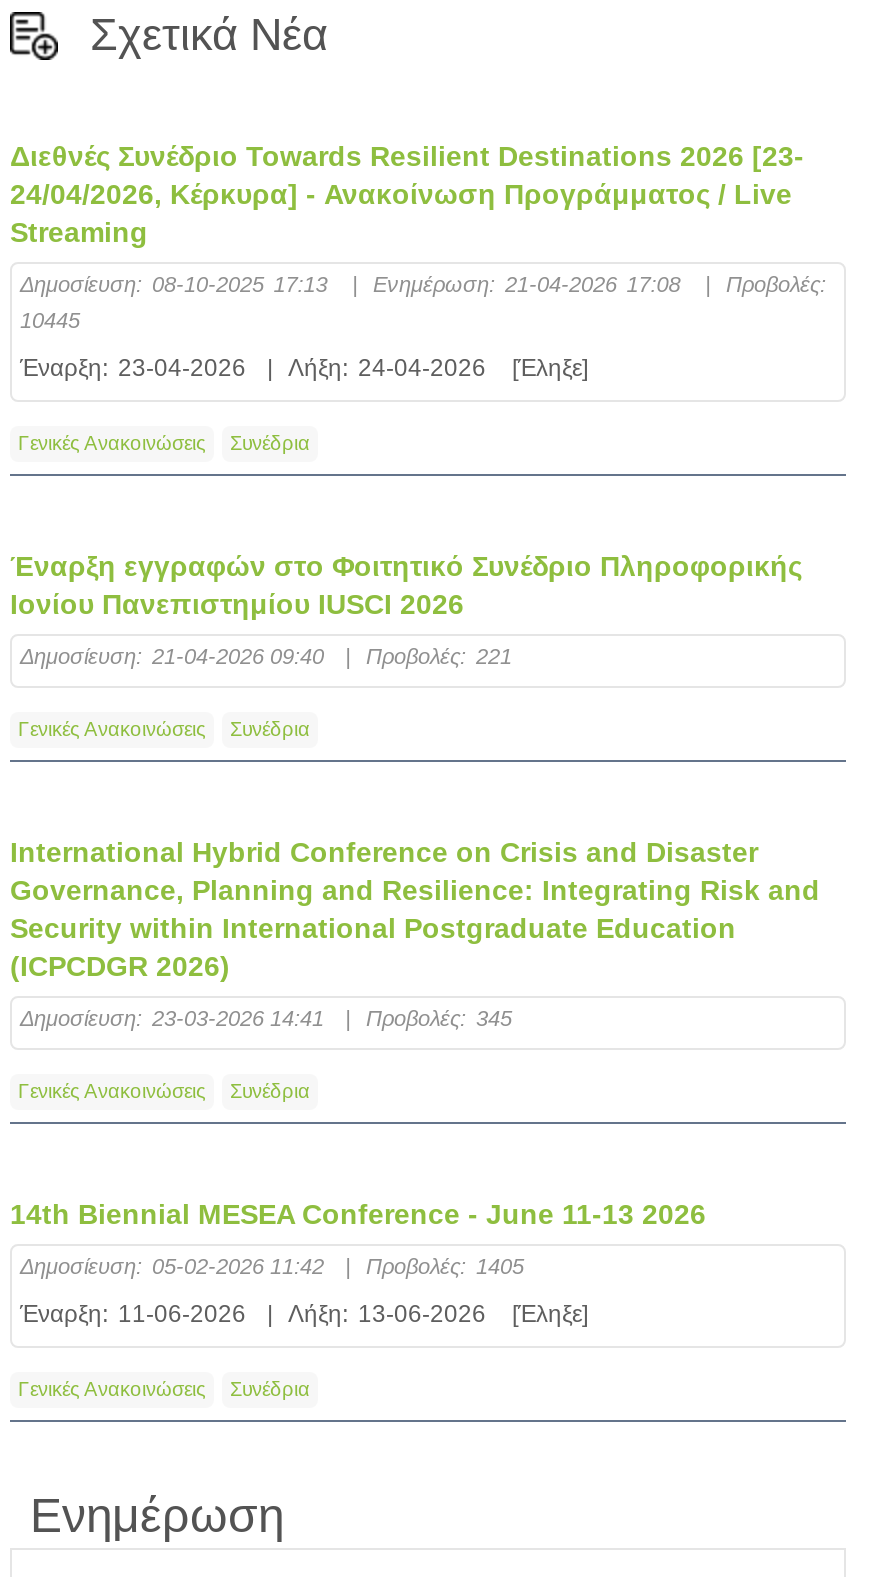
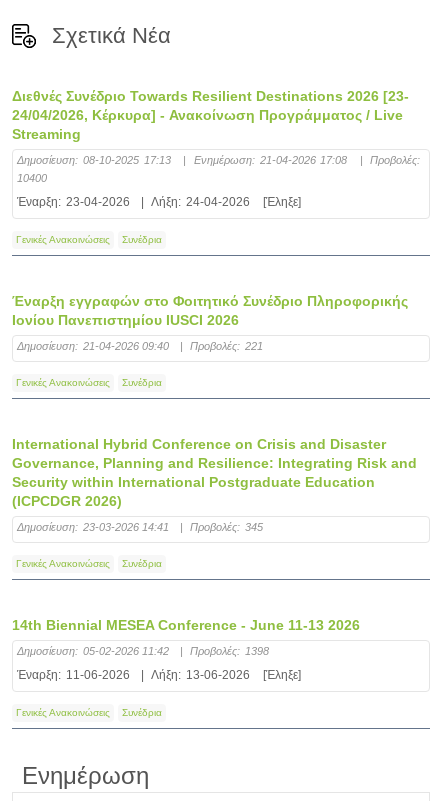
[20,308,80,332] 10445 -> [17,172,47,184] 10400
[366,1254,524,1278] Προβολές: 1405 -> [190,645,269,657] Προβολές: 1398

